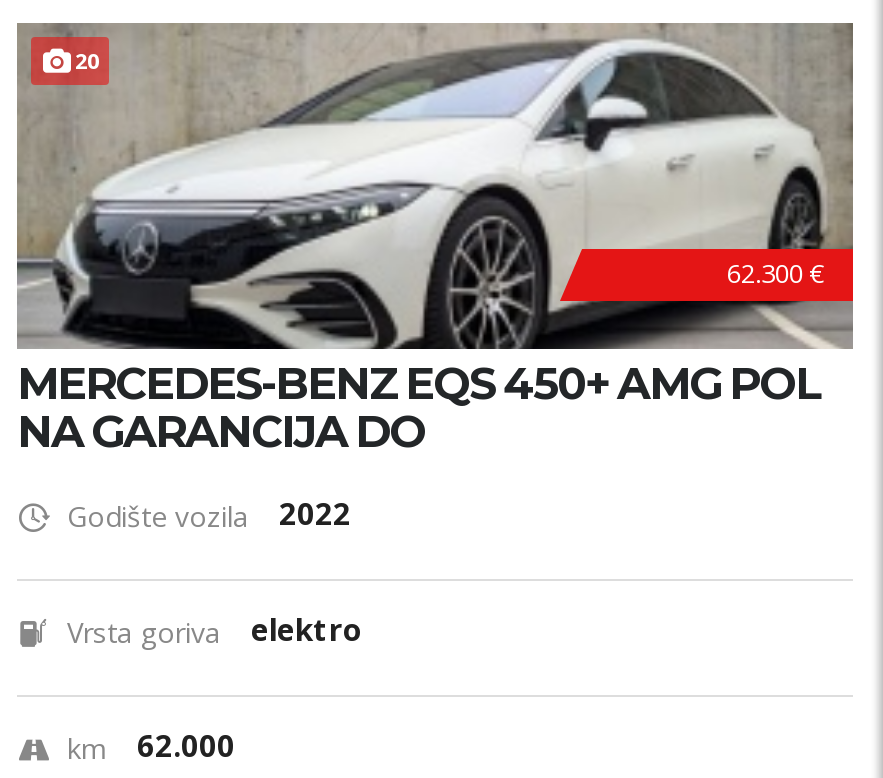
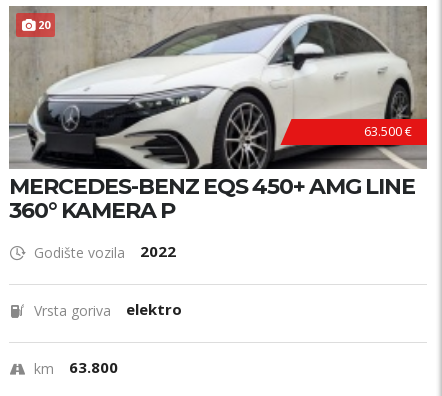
[727,255,823,291] 62.300 € -> [364,122,412,140] 63.500 €
[17,357,821,459] MERCEDES-BENZ EQS 450+ AMG POL | NA GARANCIJA DO -> [9,173,415,224] MERCEDES-BENZ EQS 450+ AMG LINE | 360° KAMERA P
[67,725,235,767] km 62.000 -> [34,357,118,378] km 63.800

